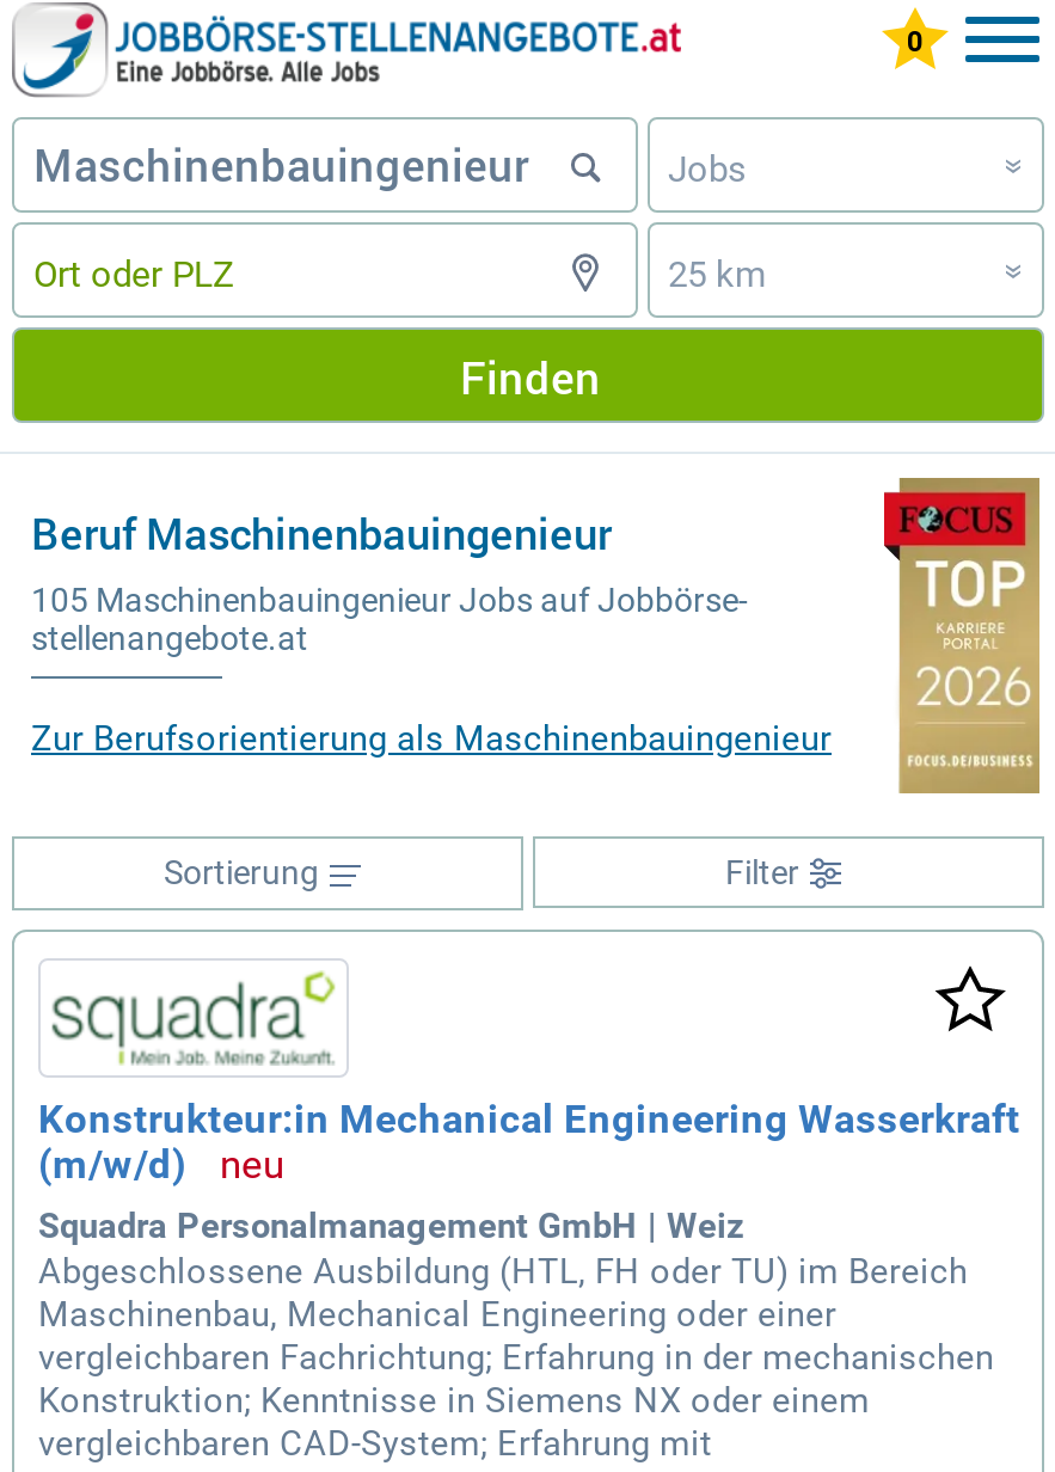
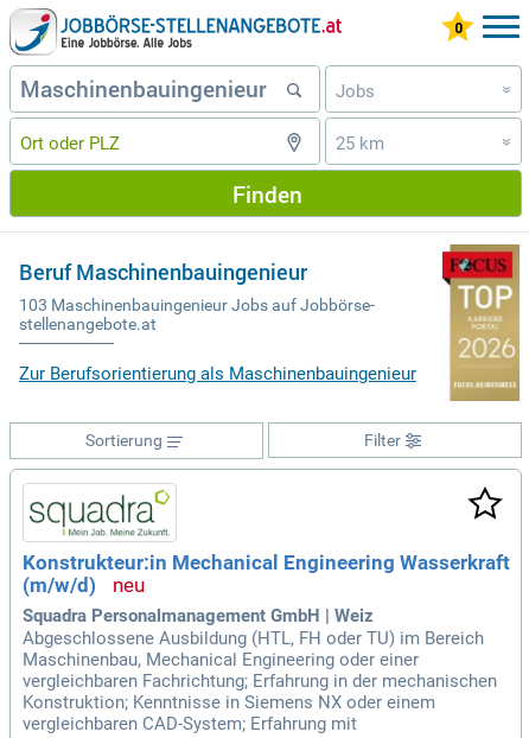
[31,581,748,619] 105 Maschinenbauingenieur Jobs auf Jobbörse- -> [19,295,375,314] 103 Maschinenbauingenieur Jobs auf Jobbörse-

